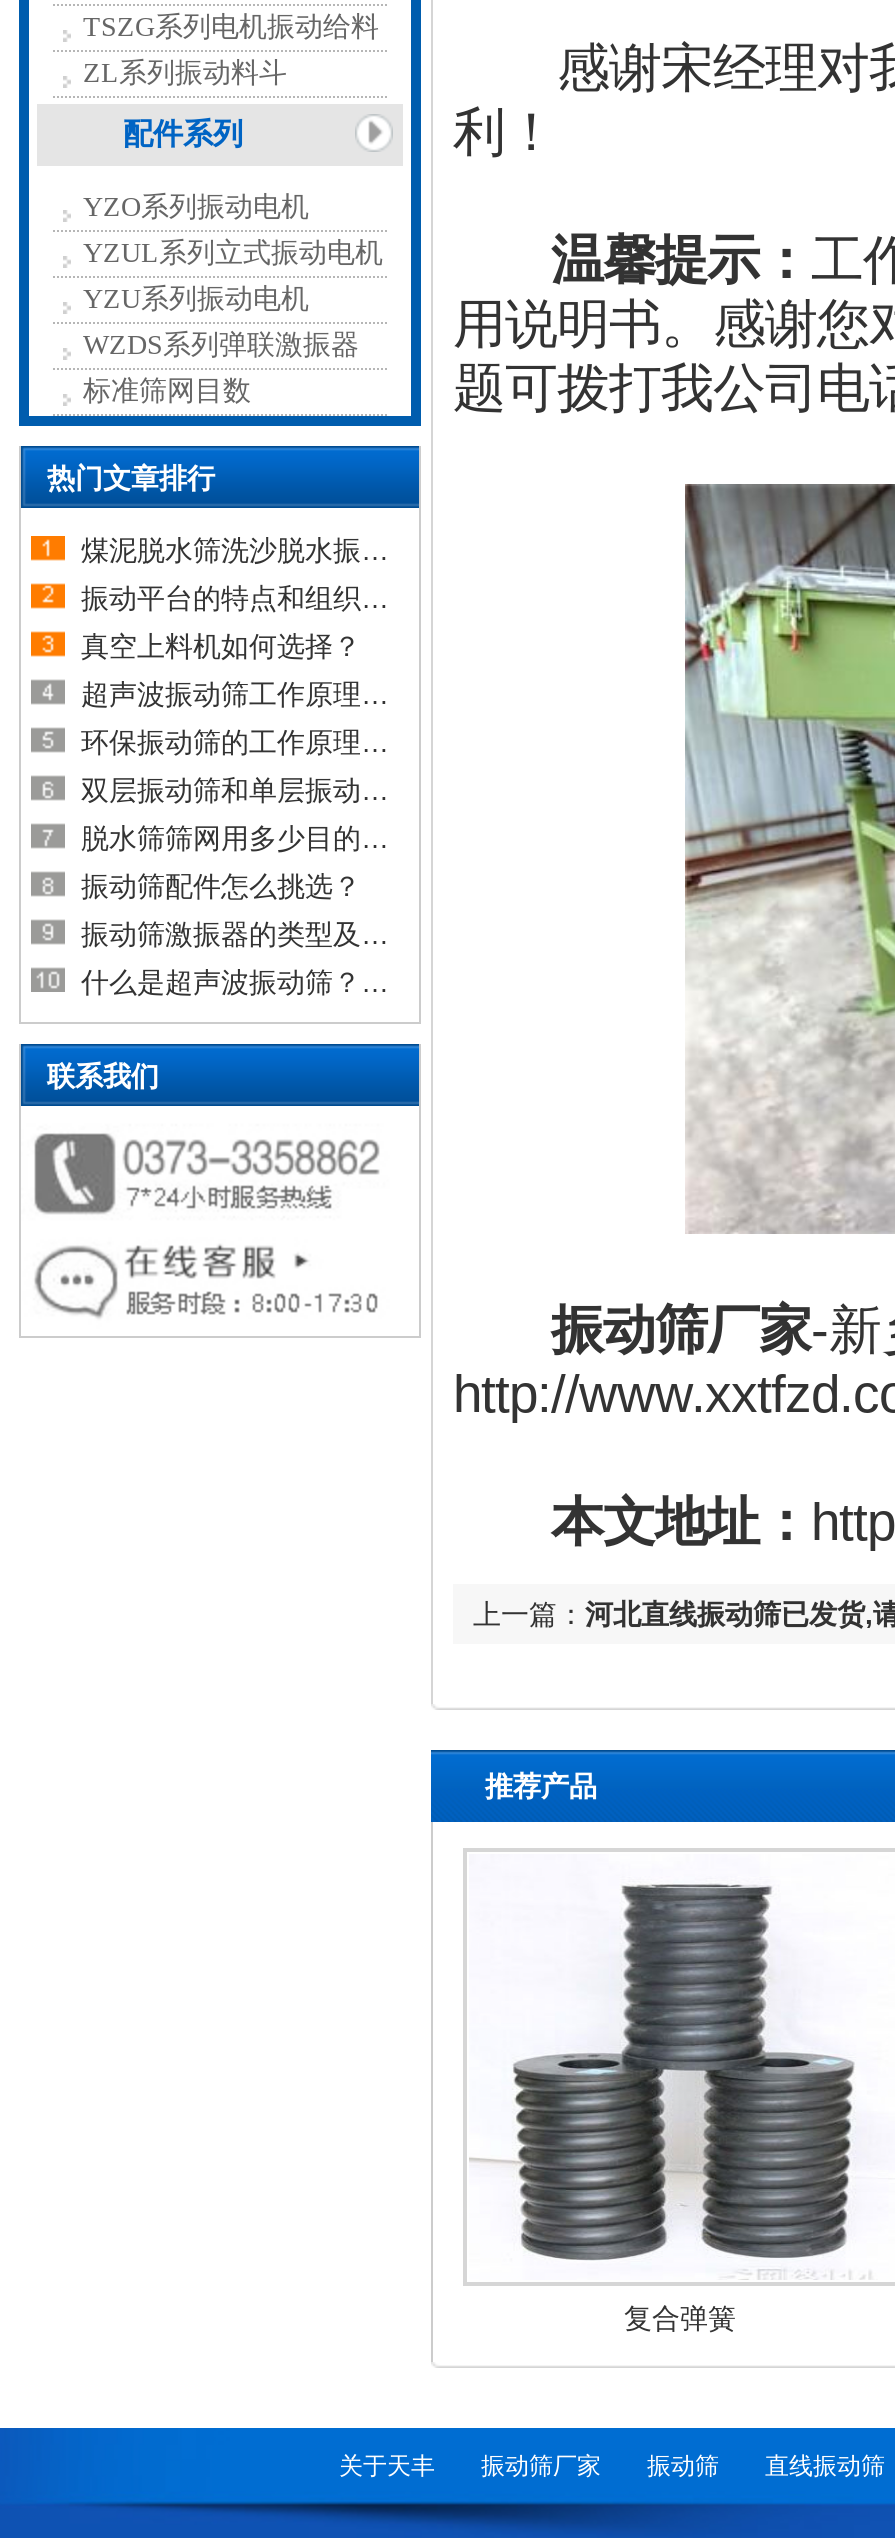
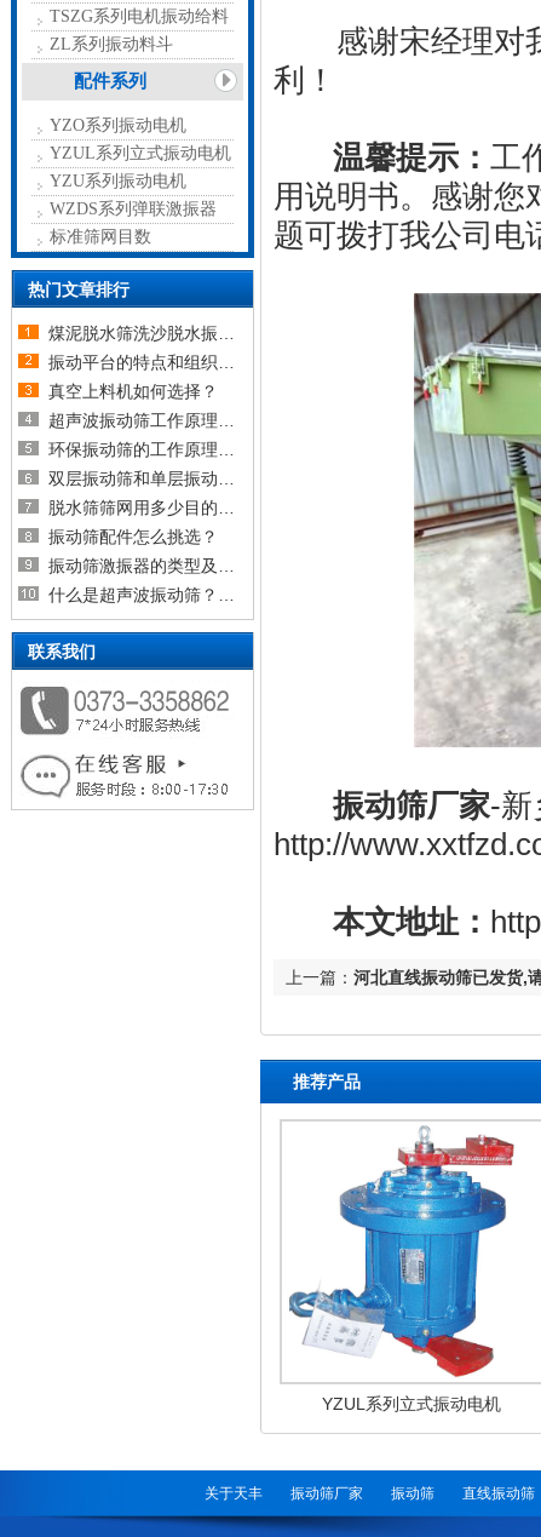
[479,1860,855,2334] [image] | 复合弹簧 -> [288,1125,516,1413] [image] | YZUL系列立式振动电机

